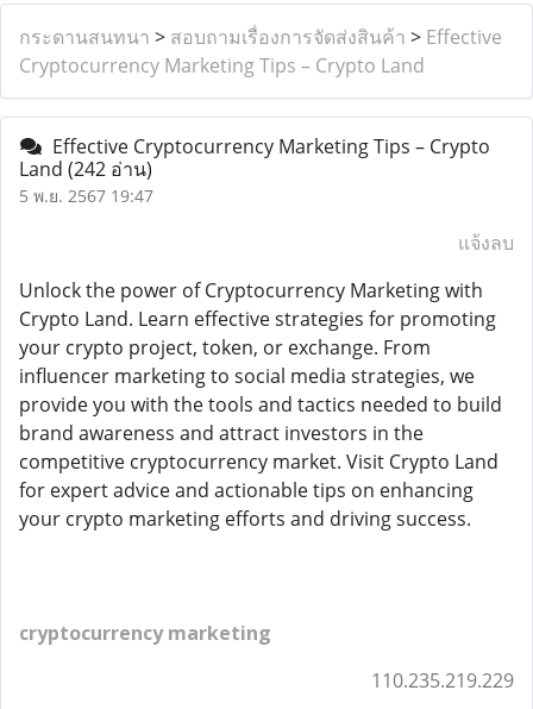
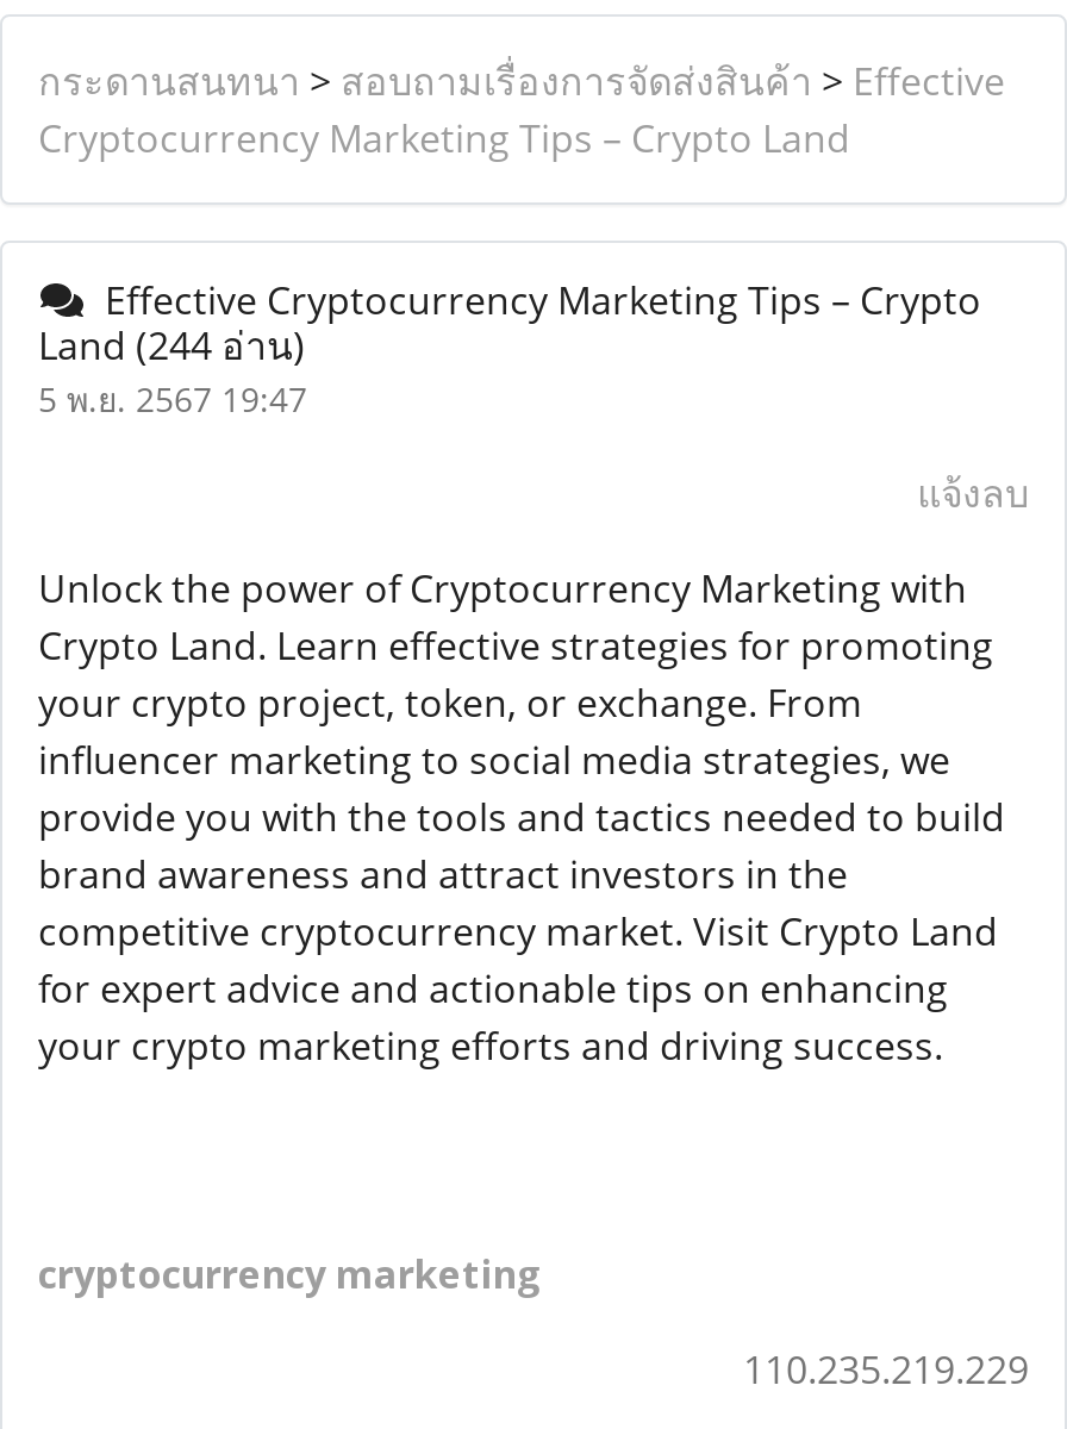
[19,156,152,182] Land (242 อ่าน) -> [38,319,305,372] Land (244 อ่าน)

